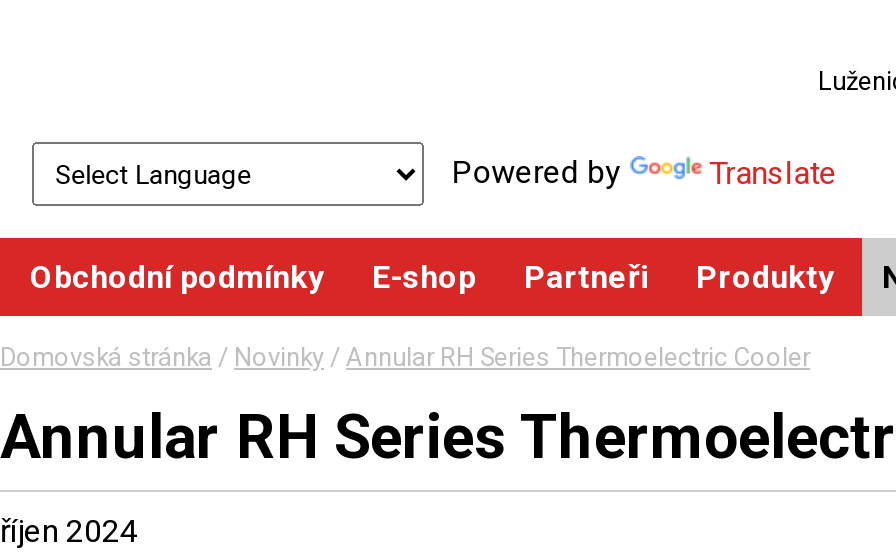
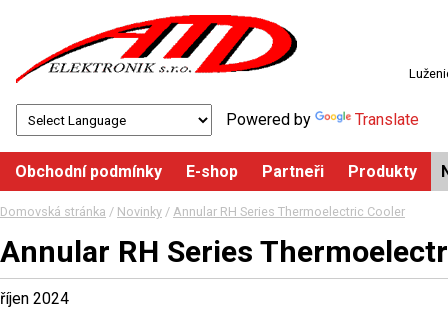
none -> [15,14,298,84] [image]

